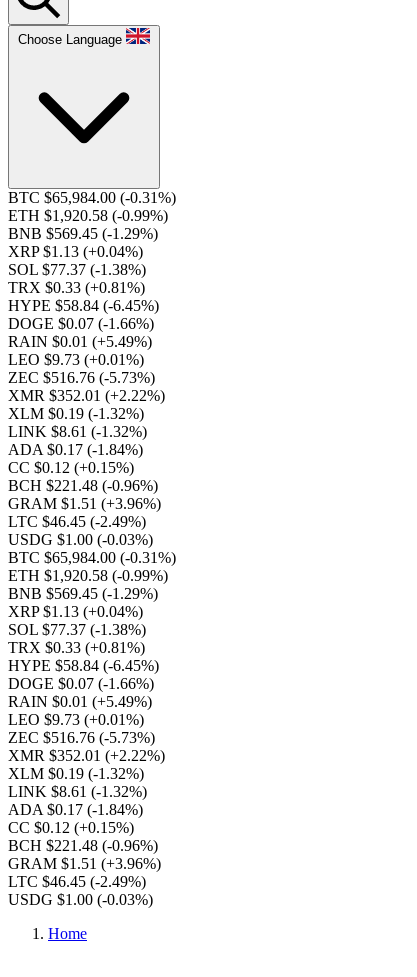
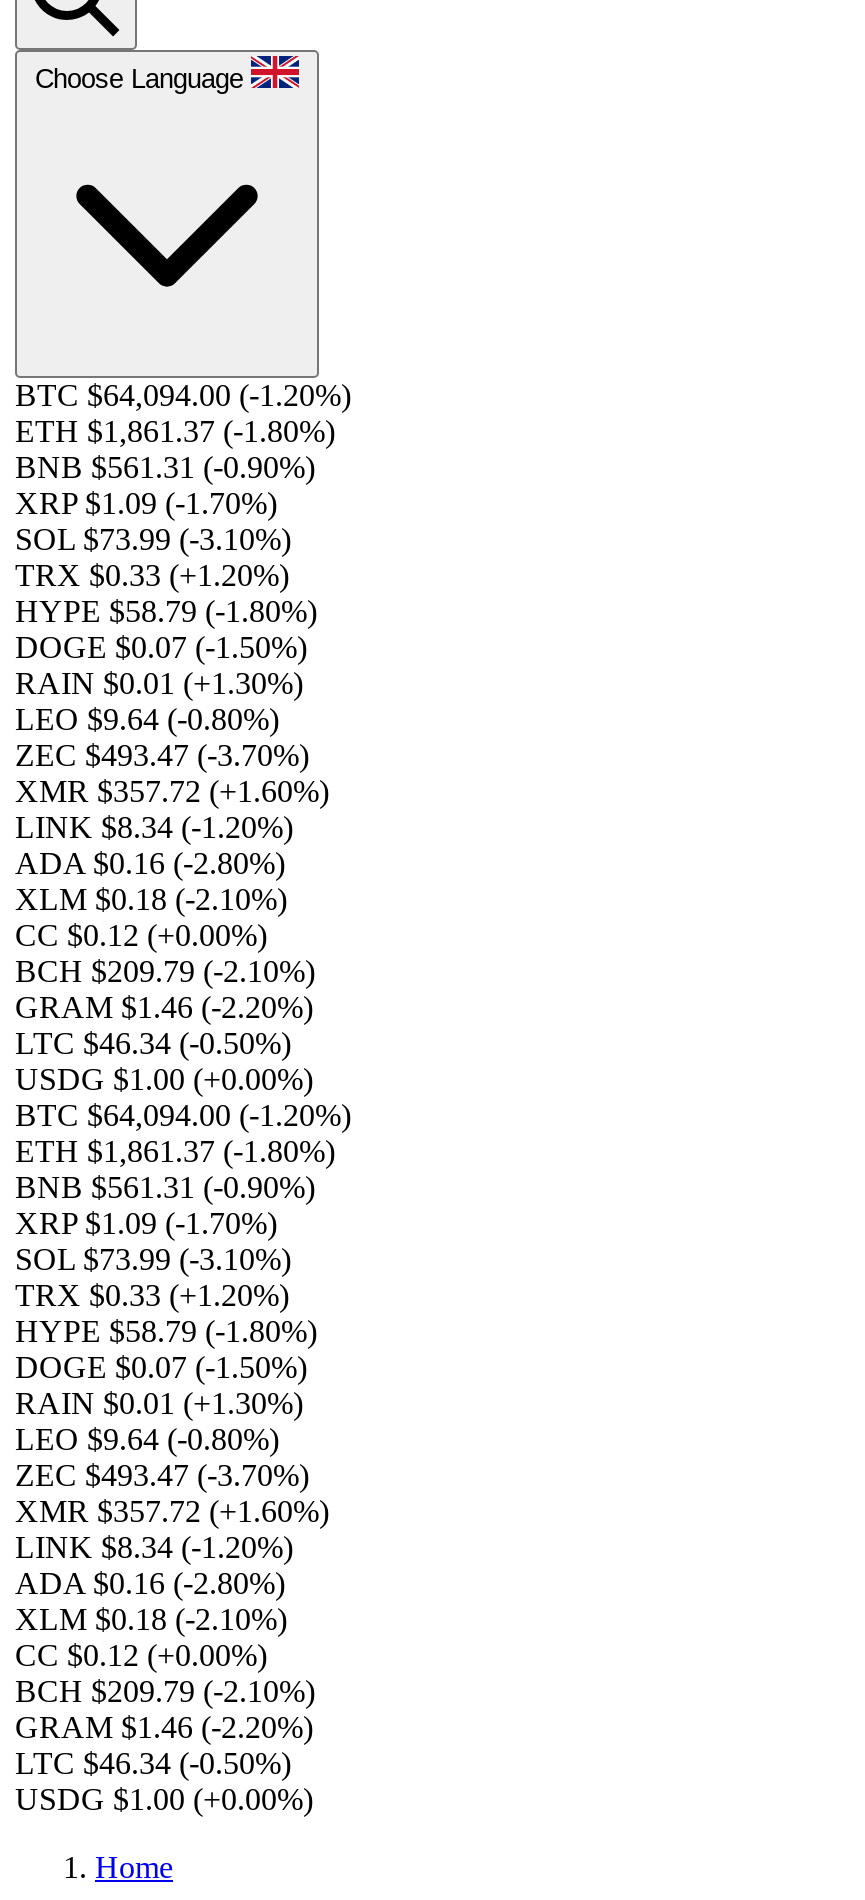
[8,189,176,908] BTC $65,984.00(-0.31%) | ETH $1,920.58 (-0.99%) | BNB $569.45 (-1.29%) | XRP $1.13 (+0.04%) | SOL $77.37(-1.38%) | TRX $0.33 (+0.81%) | HYPE $58.84 (-6.45%) | DOGE $0.07 (-1.66%) | RAIN $0.01 (+5.49%) | LEO $9.73 (+0.01%) | ZEC $516.76 (-5.73%) | XMR $352.01 (+2.22%) | XLM $0.19 (-1.32%) | LINK $8.61 (-1.32%) | ADA $0.17 (-1.84%) | CC $0.12 (+0.15%) | BCH $221.48 (-0.96%) | GRAM $1.51 (+3.96%) | LTC $46.45 (-2.49%) | USDG $1.00(-0.03%) | BTC $65,984.00 (-0.31%) | ETH $1,920.58 (-0.99%) | BNB $569.45 (-1.29%) | XRP $1.13 (+0.04%) | SOL $77.37(-1.38%) | TRX $0.33 (+0.81%) | HYPE $58.84 (-6.45%) | DOGE $0.07 (-1.66%) | RAIN $0.01 (+5.49%) | LEO $9.73 (+0.01%) | ZEC $516.76 (-5.73%) | XMR $352.01 (+2.22%) | XLM $0.19 (-1.32%) | LINK $8.61 (-1.32%) | ADA $0.17 (-1.84%) | CC $0.12 (+0.15%) | BCH $221.48 (-0.96%) | GRAM $1.51 (+3.96%) | LTC $46.45 (-2.49%) | USDG $1.00(-0.03%) -> [15,378,351,1816] BTC $64,094.00(-1.20%) | ETH $1,861.37 (-1.80%) | BNB $561.31 (-0.90%) | XRP $1.09 (-1.70%) | SOL $73.99(-3.10%) | TRX $0.33 (+1.20%) | HYPE $58.79 (-1.80%) | DOGE $0.07 (-1.50%) | RAIN $0.01 (+1.30%) | LEO $9.64 (-0.80%) | ZEC $493.47 (-3.70%) | XMR $357.72 (+1.60%) | LINK $8.34 (-1.20%) | ADA $0.16 (-2.80%) | XLM $0.18 (-2.10%) | CC $0.12 (+0.00%) | BCH $209.79 (-2.10%) | GRAM $1.46 (-2.20%) | LTC $46.34 (-0.50%) | USDG $1.00(+0.00%) | BTC $64,094.00 (-1.20%) | ETH $1,861.37 (-1.80%) | BNB $561.31 (-0.90%) | XRP $1.09 (-1.70%) | SOL $73.99(-3.10%) | TRX $0.33 (+1.20%) | HYPE $58.79 (-1.80%) | DOGE $0.07 (-1.50%) | RAIN $0.01 (+1.30%) | LEO $9.64 (-0.80%) | ZEC $493.47 (-3.70%) | XMR $357.72 (+1.60%) | LINK $8.34 (-1.20%) | ADA $0.16 (-2.80%) | XLM $0.18 (-2.10%) | CC $0.12 (+0.00%) | BCH $209.79 (-2.10%) | GRAM $1.46 (-2.20%) | LTC $46.34 (-0.50%) | USDG $1.00(+0.00%)

